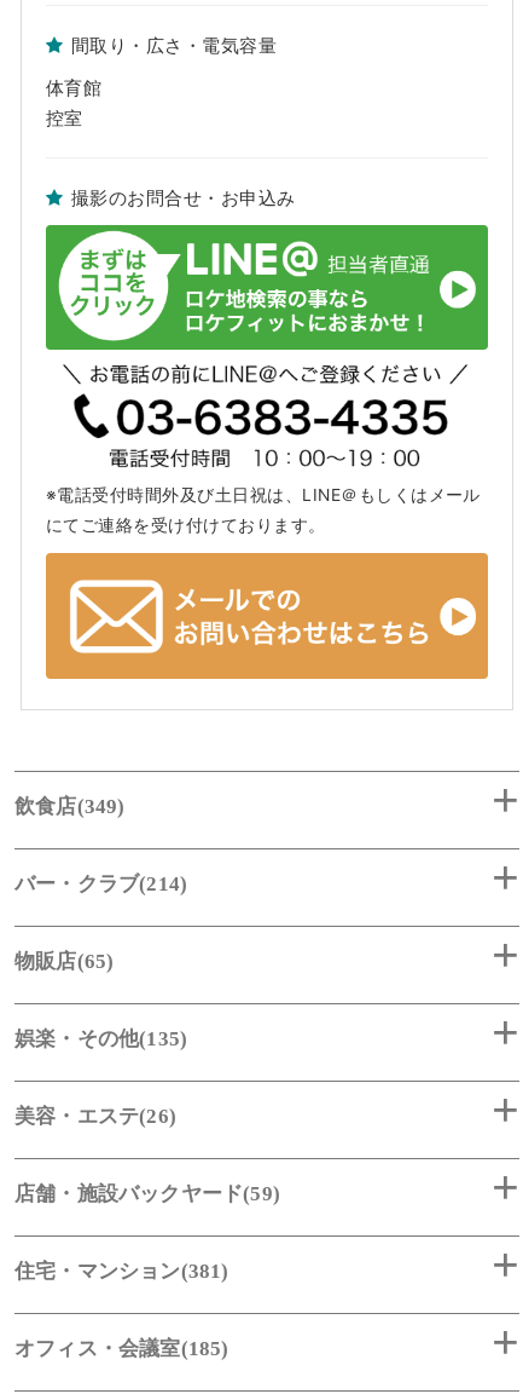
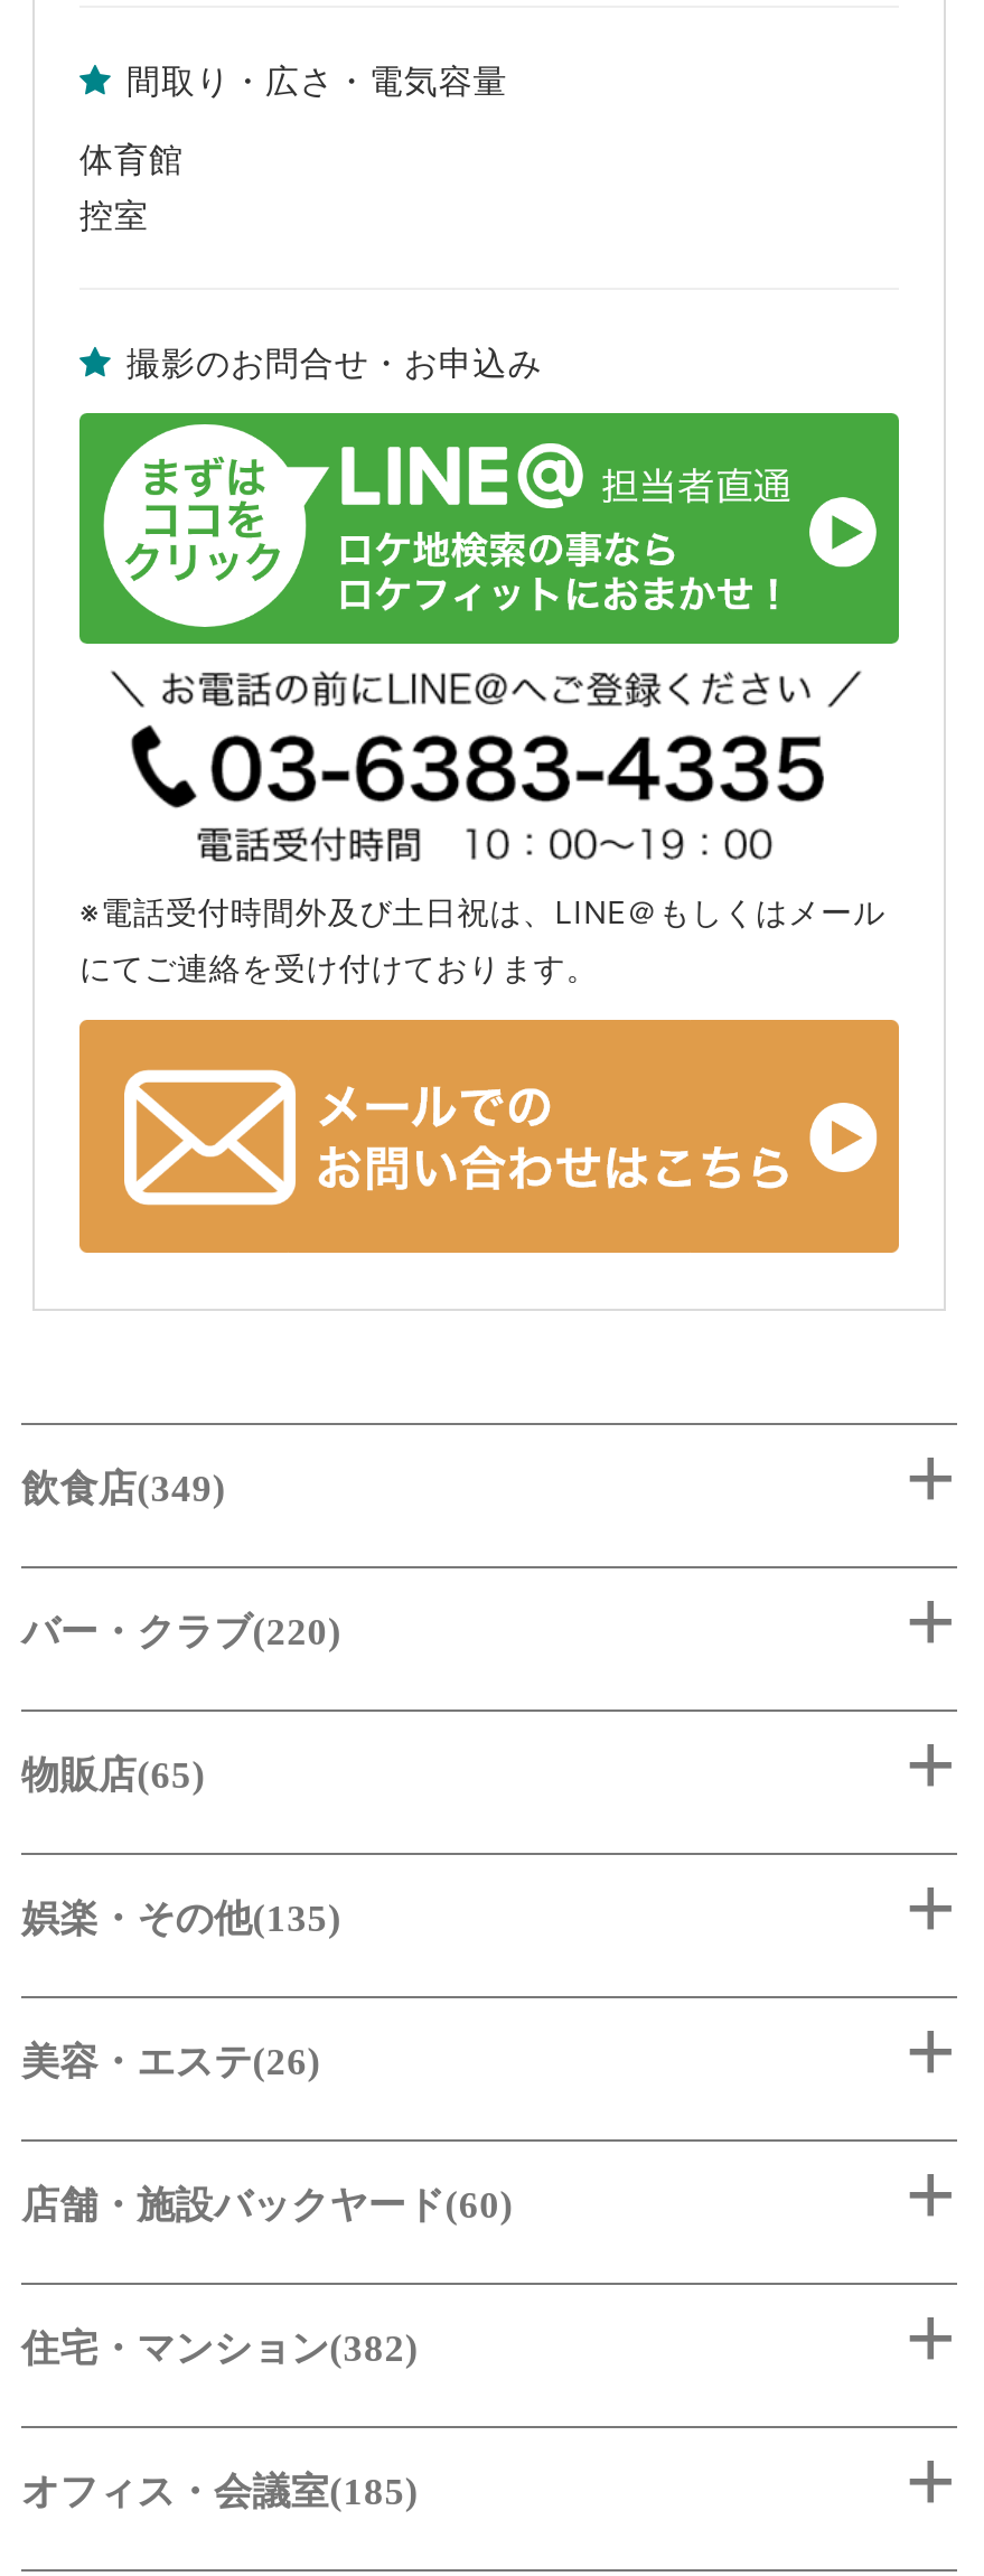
[14,872,187,895] バー・クラブ(214) -> [21,1610,342,1653] バー・クラブ(220)
[14,1182,280,1205] 店舗・施設バックヤード(59) -> [21,2183,514,2226] 店舗・施設バックヤード(60)
[14,1259,229,1282] 住宅・マンション(381) -> [21,2327,419,2369] 住宅・マンション(382)

